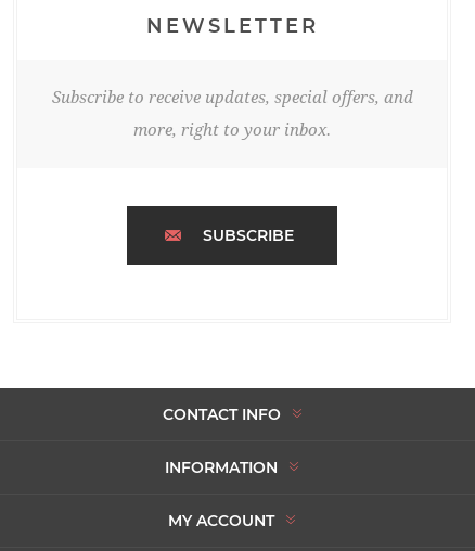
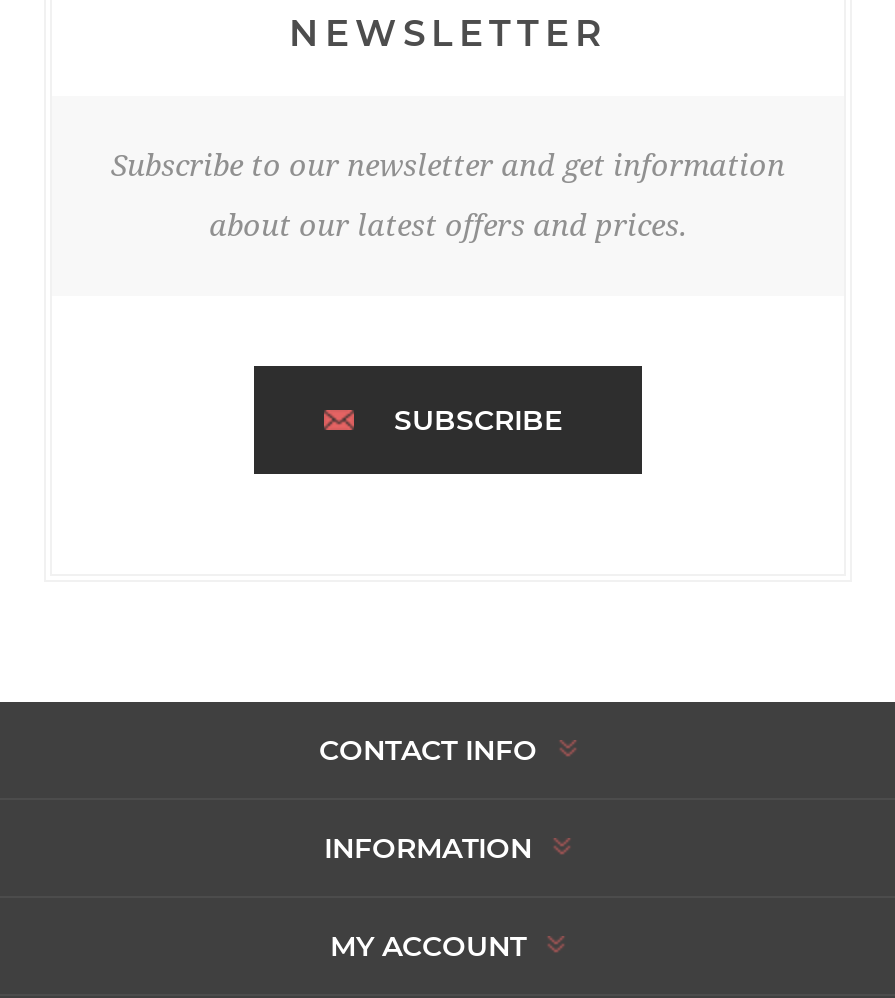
[52,88,413,107] Subscribe to receive updates, special offers, and -> [111,148,785,184] Subscribe to our newsletter and get information
[133,120,331,140] more, right to your inbox. -> [209,208,687,244] about our latest offers and prices.

